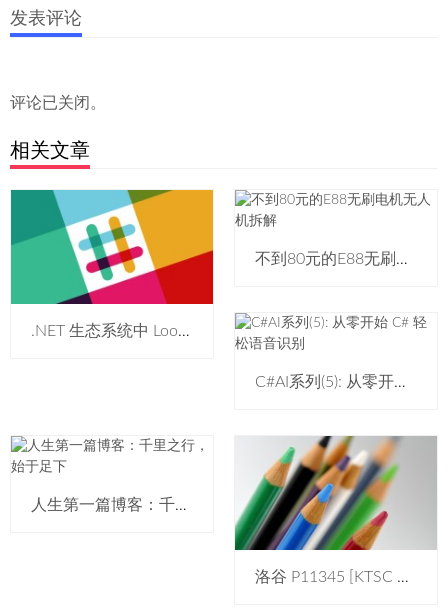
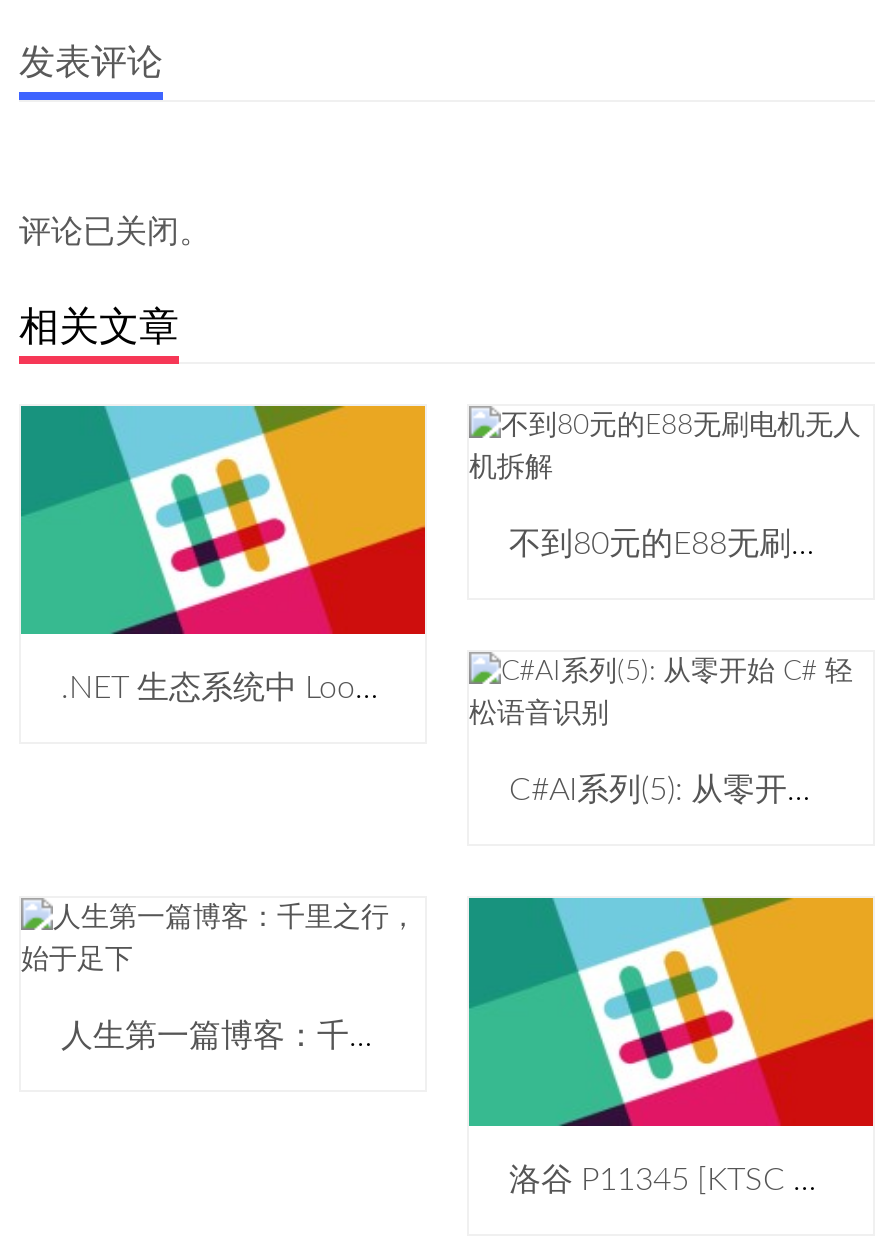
[234,435,437,551] [image] -> [467,896,875,1128] [image]

